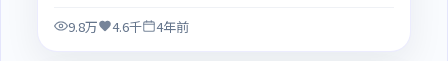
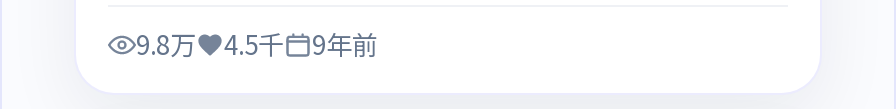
[112,16,142,35] 4.6千 -> [224,26,284,64] 4.5千
[156,16,189,35] 4年前 -> [312,26,378,64] 9年前

